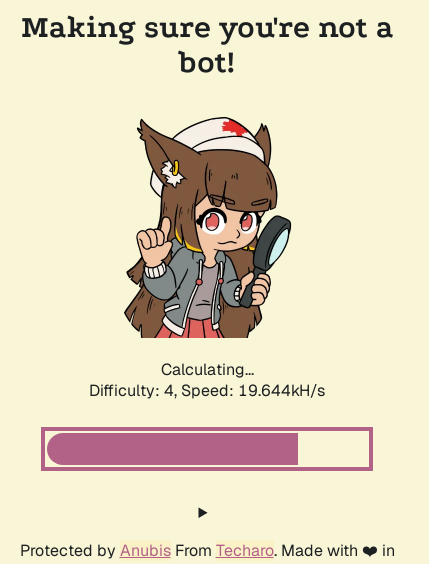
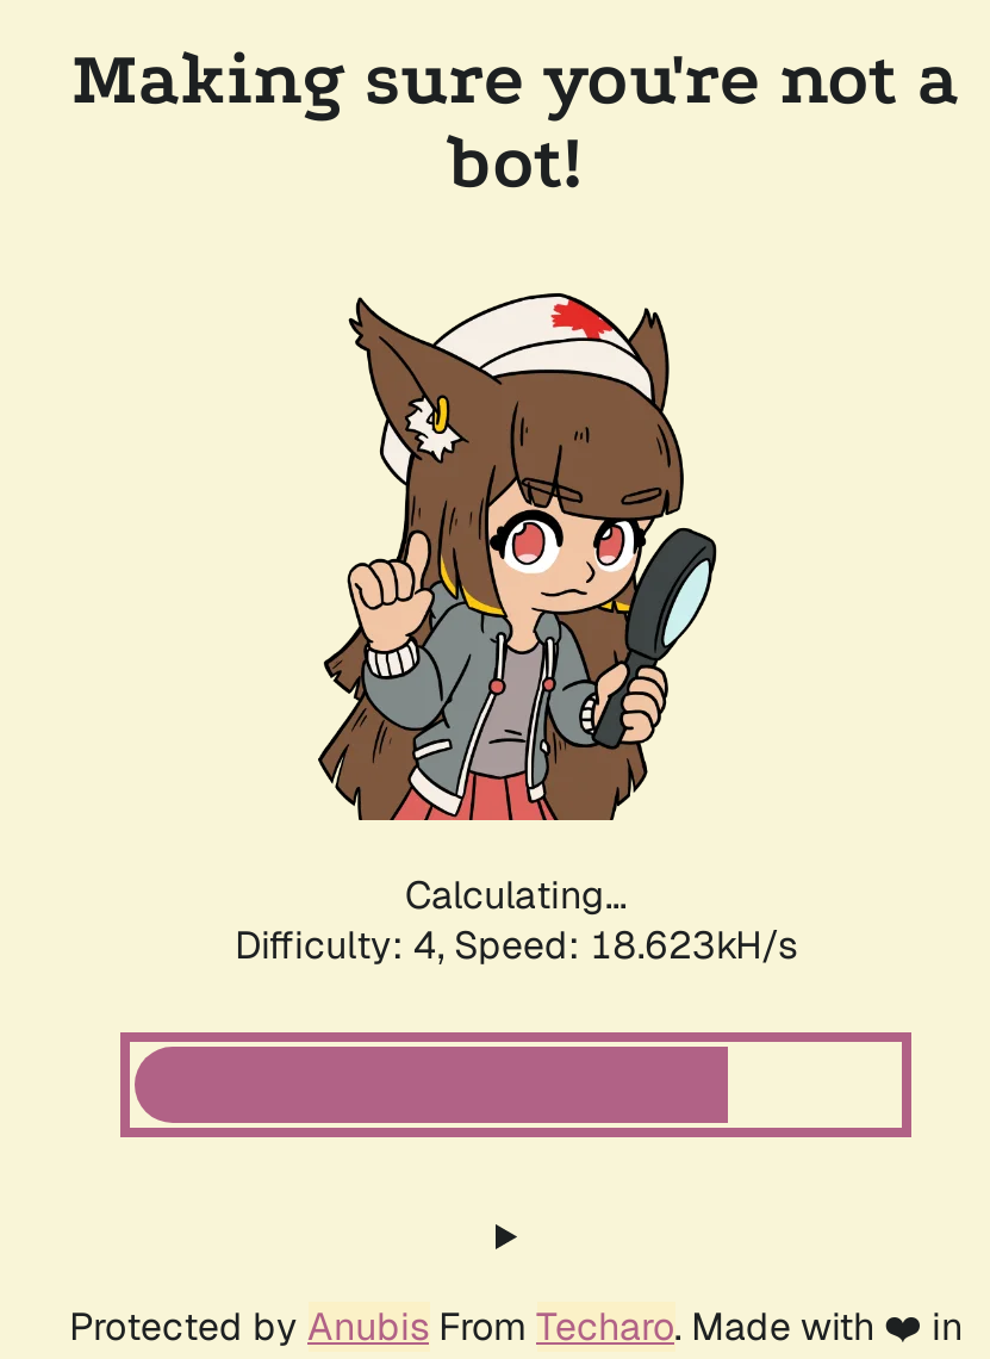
[89,380,325,401] Difficulty: 4, Speed: 19.644kH/s -> [235,920,797,970] Difficulty: 4, Speed: 18.623kH/s

